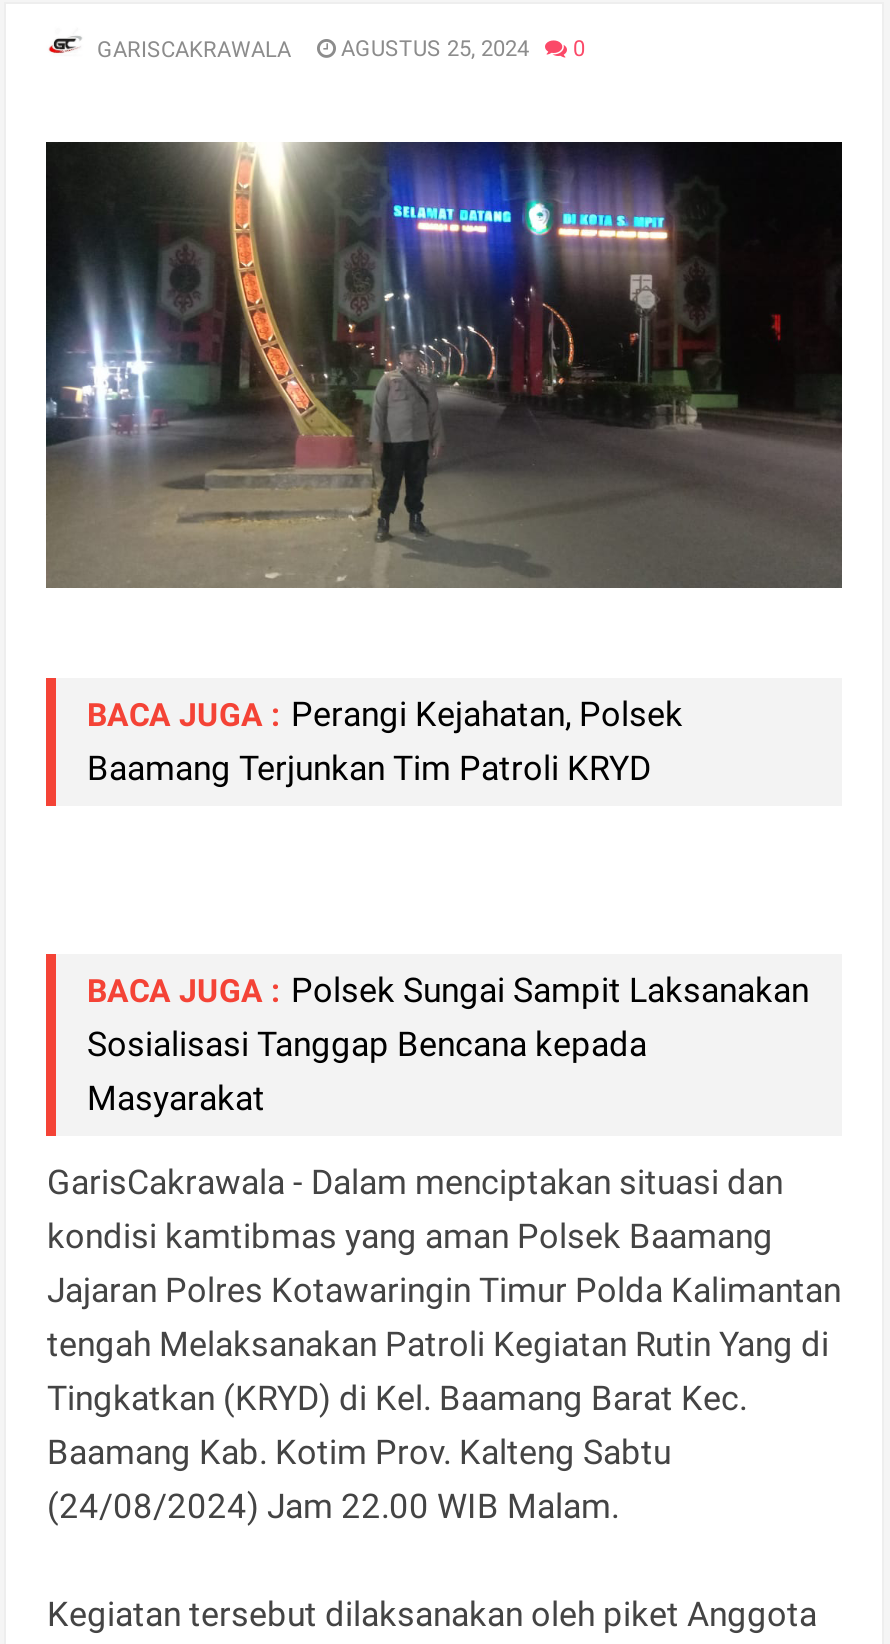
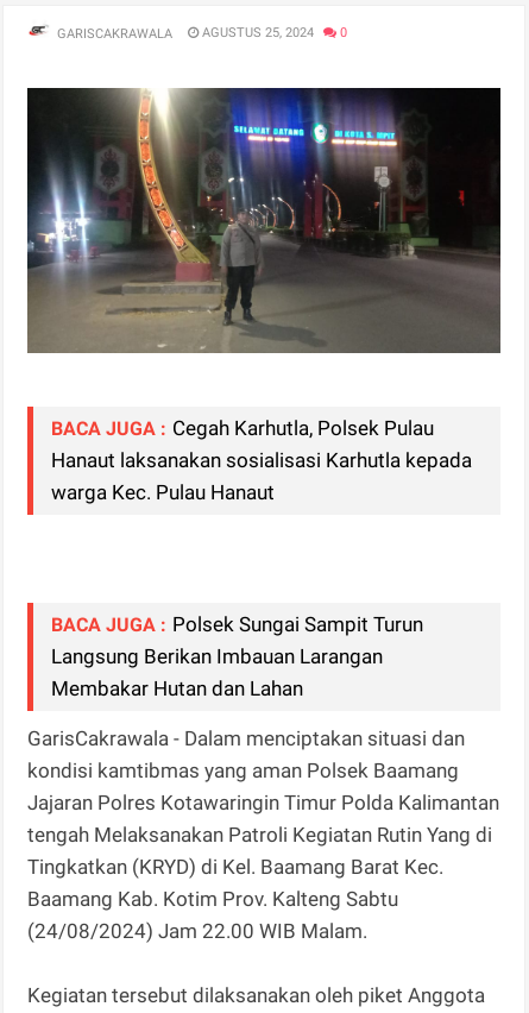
[87,694,683,788] BACA JUGA : Perangi Kejahatan, Polsek | Baamang Terjunkan Tim Patroli KRYD -> [52,416,473,504] BACA JUGA : Cegah Karhutla, Polsek Pulau | Hanaut laksanakan sosialisasi Karhutla kepada | warga Kec. Pulau Hanaut
[87,970,809,1118] BACA JUGA : Polsek Sungai Sampit Laksanakan | Sosialisasi Tanggap Bencana kepada | Masyarakat -> [52,613,424,701] BACA JUGA : Polsek Sungai Sampit Turun | Langsung Berikan Imbauan Larangan | Membakar Hutan dan Lahan

